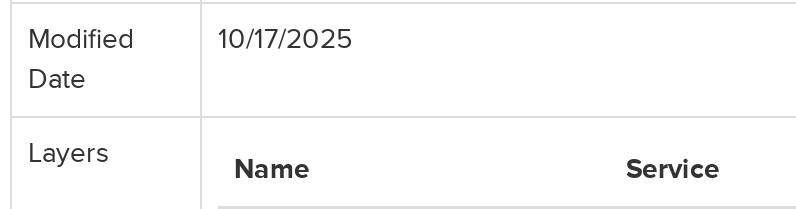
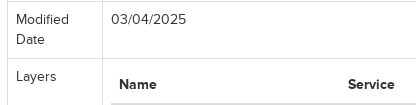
[218,22,352,56] 10/17/2025 -> [111,11,186,28] 03/04/2025

